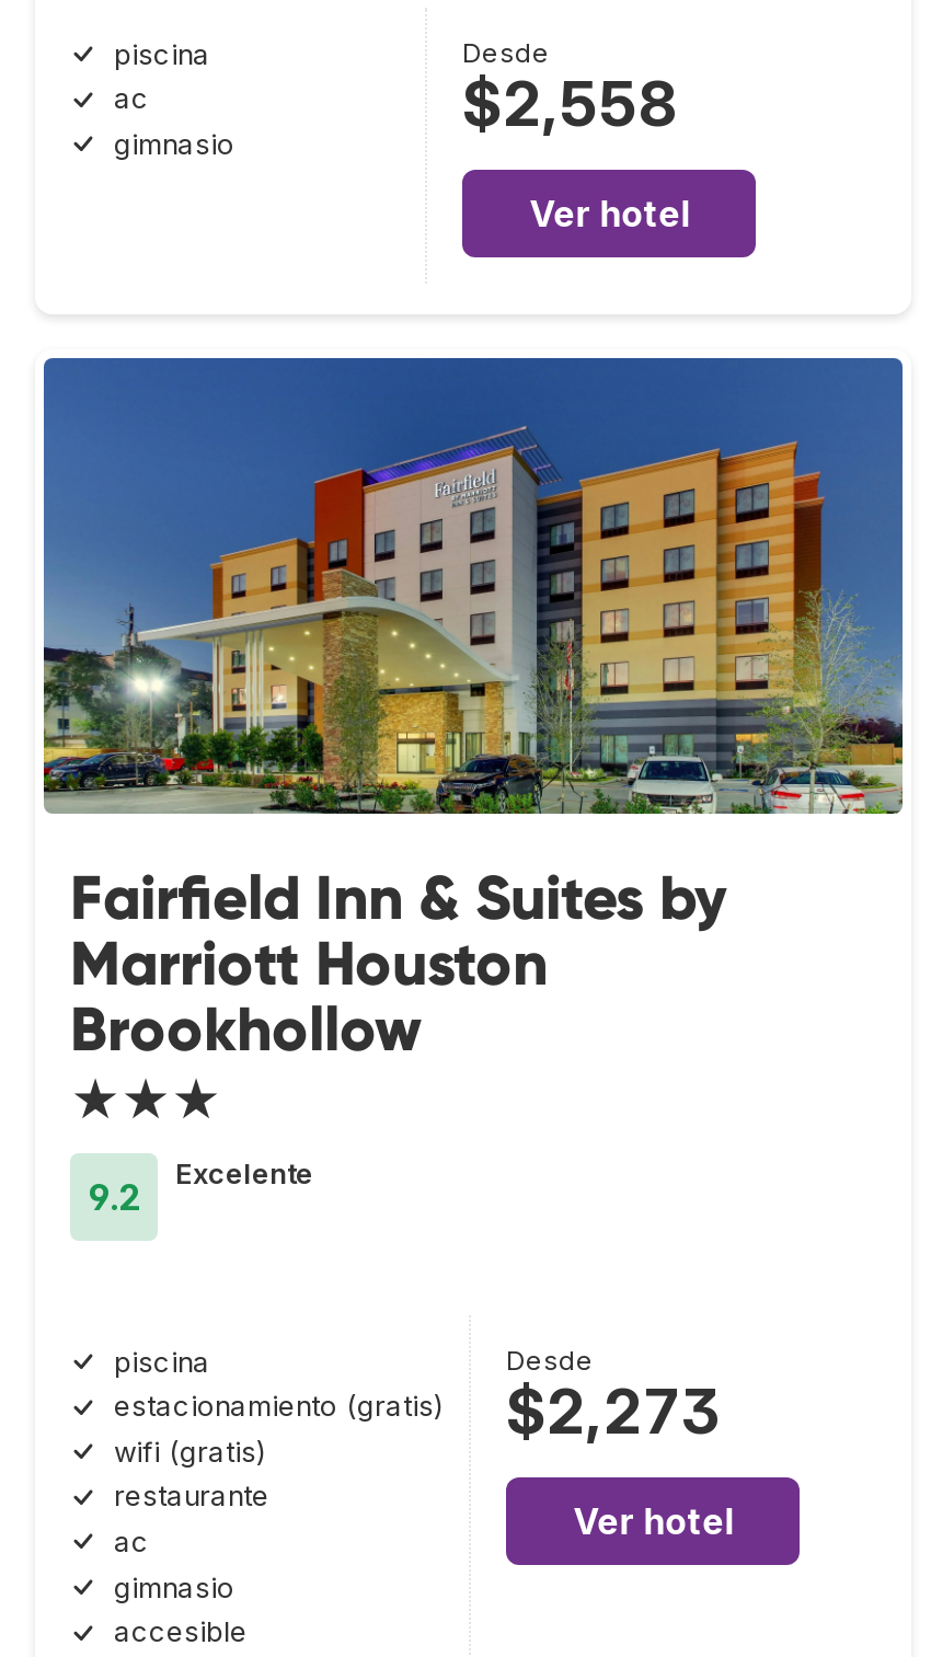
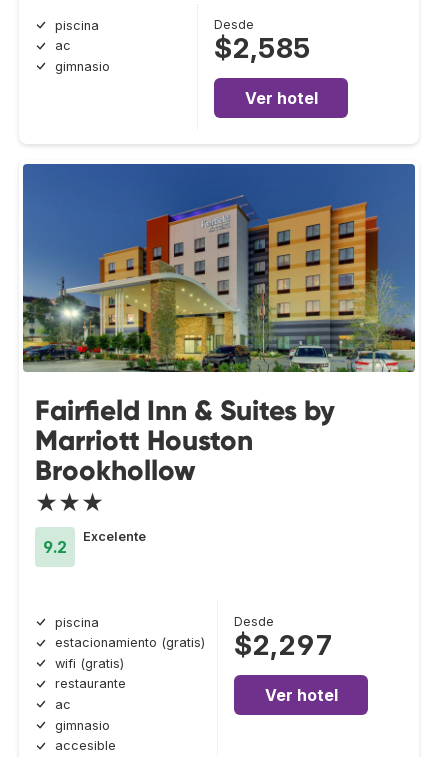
[462,66,675,141] $2,558 -> [214,31,311,65] $2,585
[114,1374,721,1448] estacionamiento (gratis) $2,273 -> [55,628,333,662] estacionamiento (gratis) $2,297

